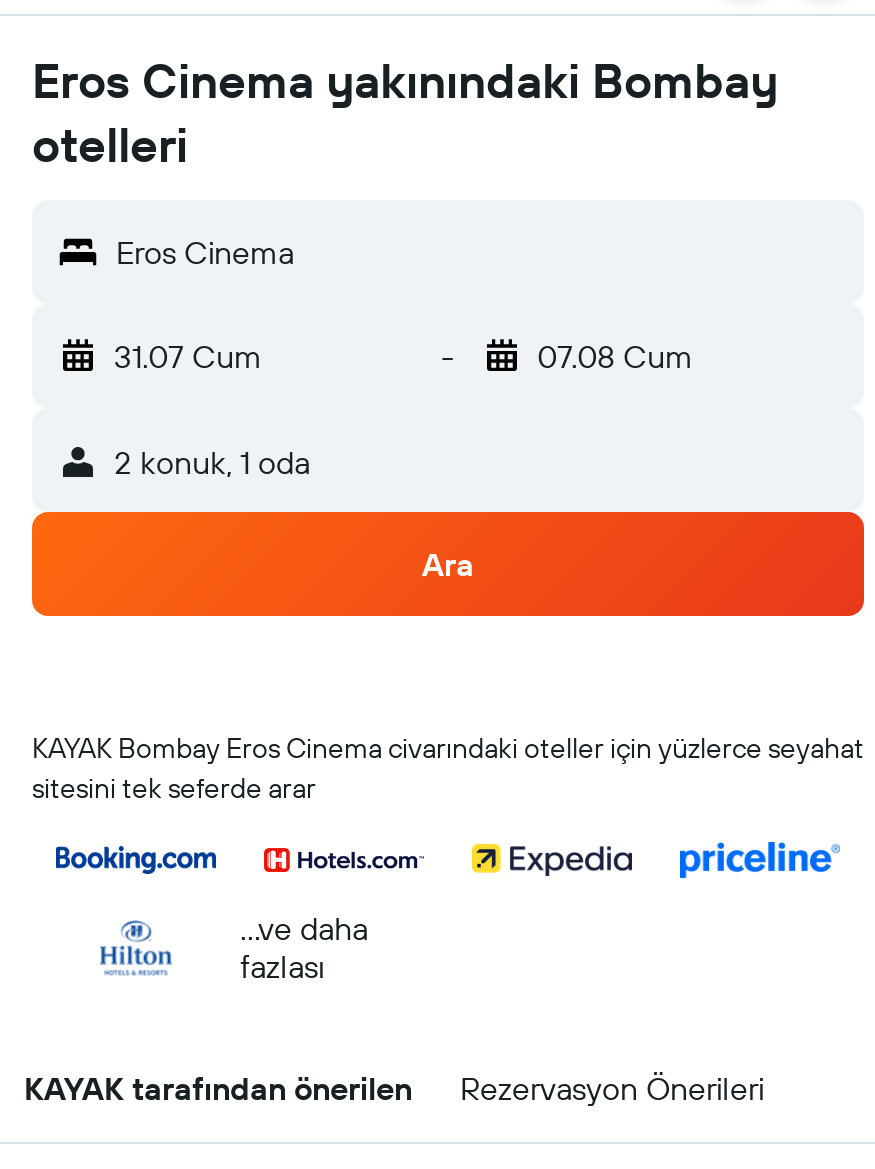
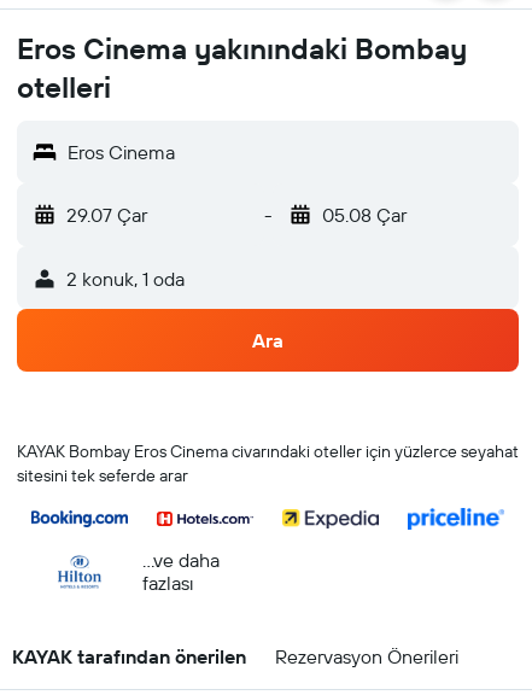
[114,336,262,376] 31.07 Cum -> [66,203,147,227] 29.07 Çar
[537,336,693,376] 07.08 Cum -> [321,203,406,227] 05.08 Çar

